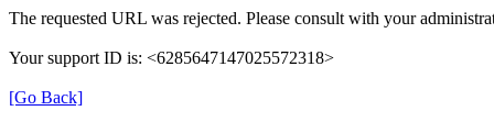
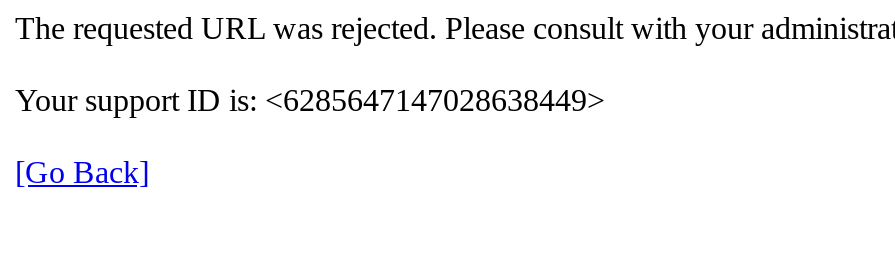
[9,48,334,67] Your support ID is: <6285647147025572318> -> [15,83,605,117] Your support ID is: <6285647147028638449>

